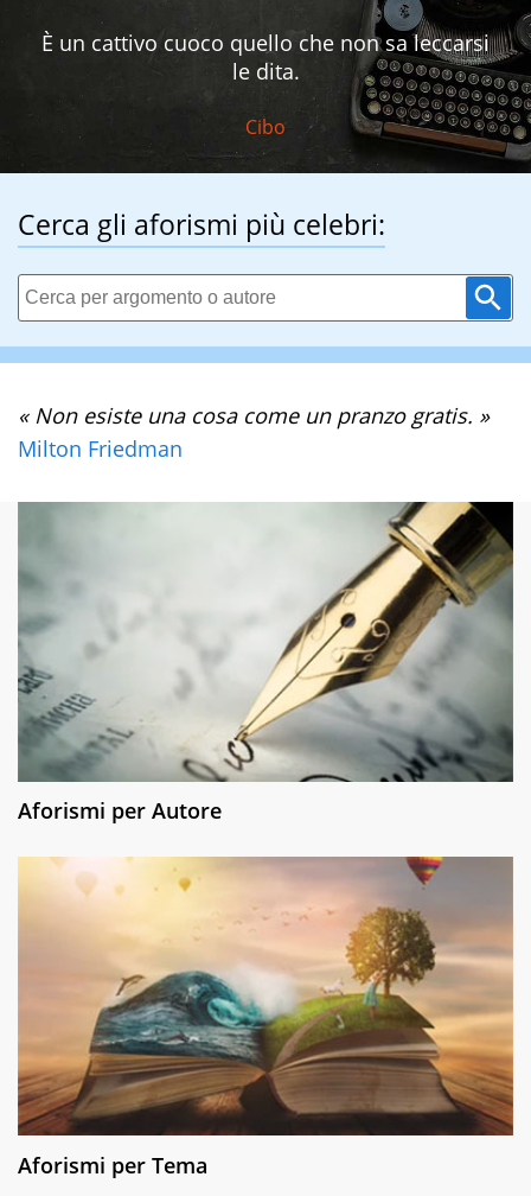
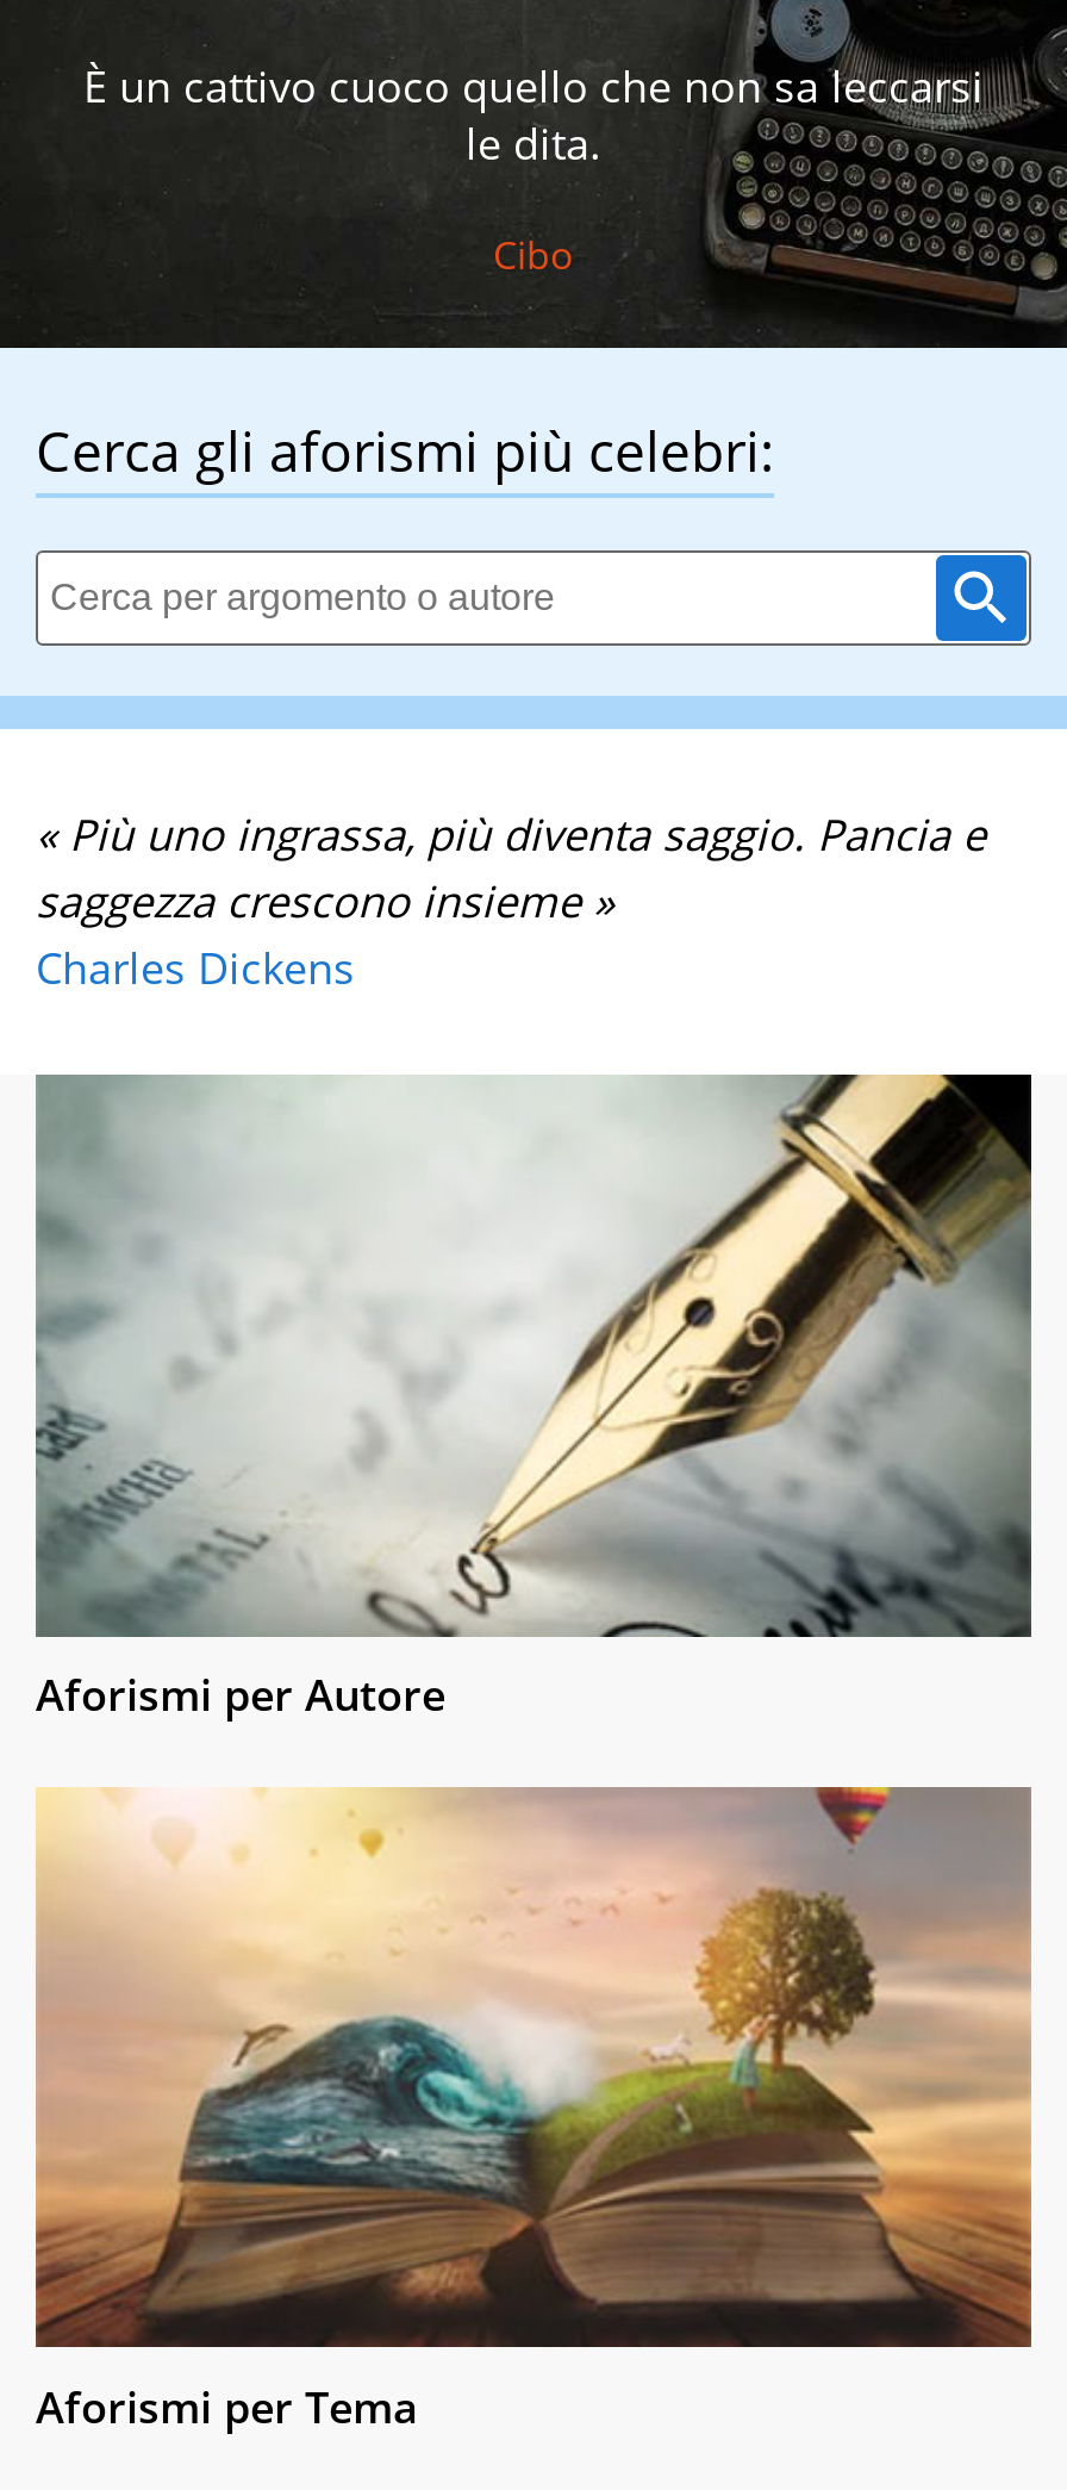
[18,402,490,463] « Non esiste una cosa come un pranzo gratis. » | Milton Friedman -> [36,806,986,997] « Più uno ingrassa, più diventa saggio. Pancia e | saggezza crescono insieme » | Charles Dickens

